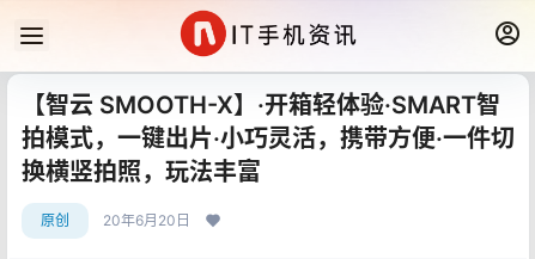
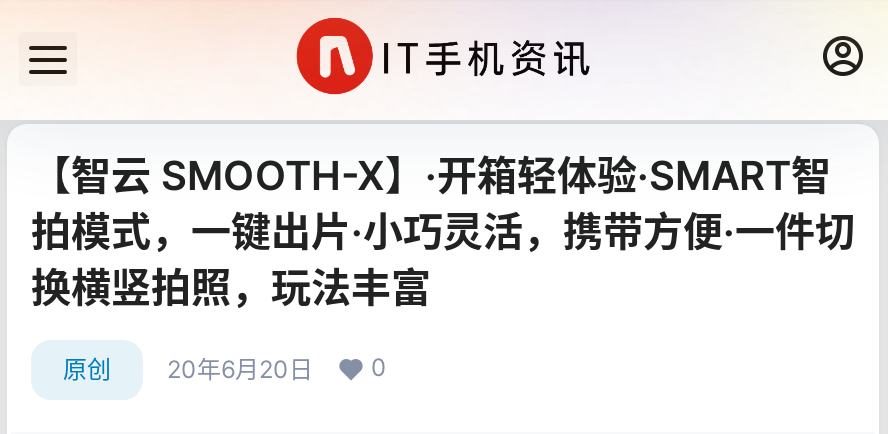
none -> [371,352,387,382] 0

